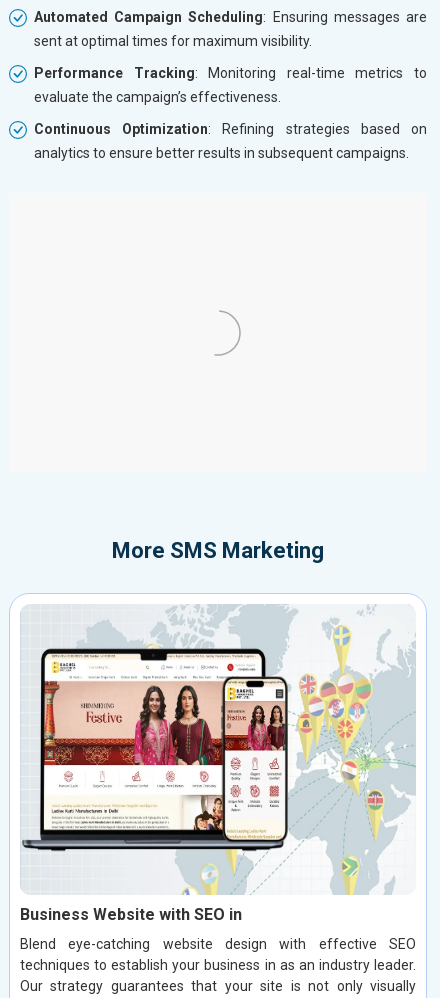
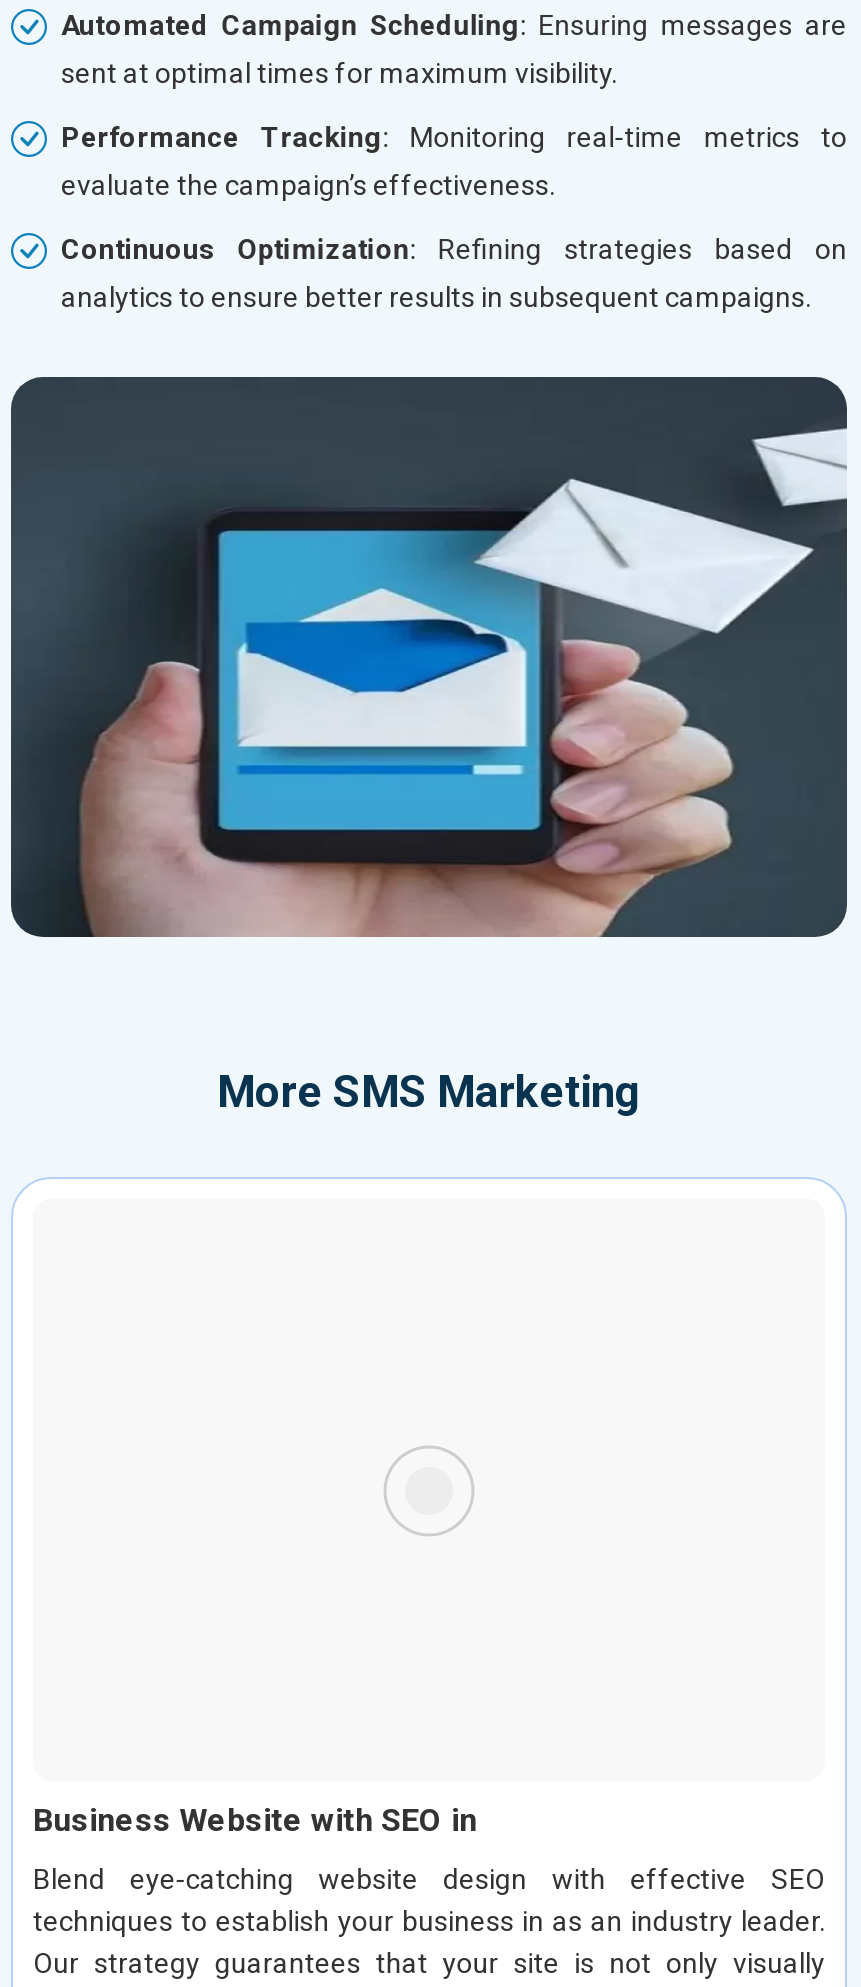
none -> [9,375,849,939] [image]
[21,604,416,896] [image] -> none

